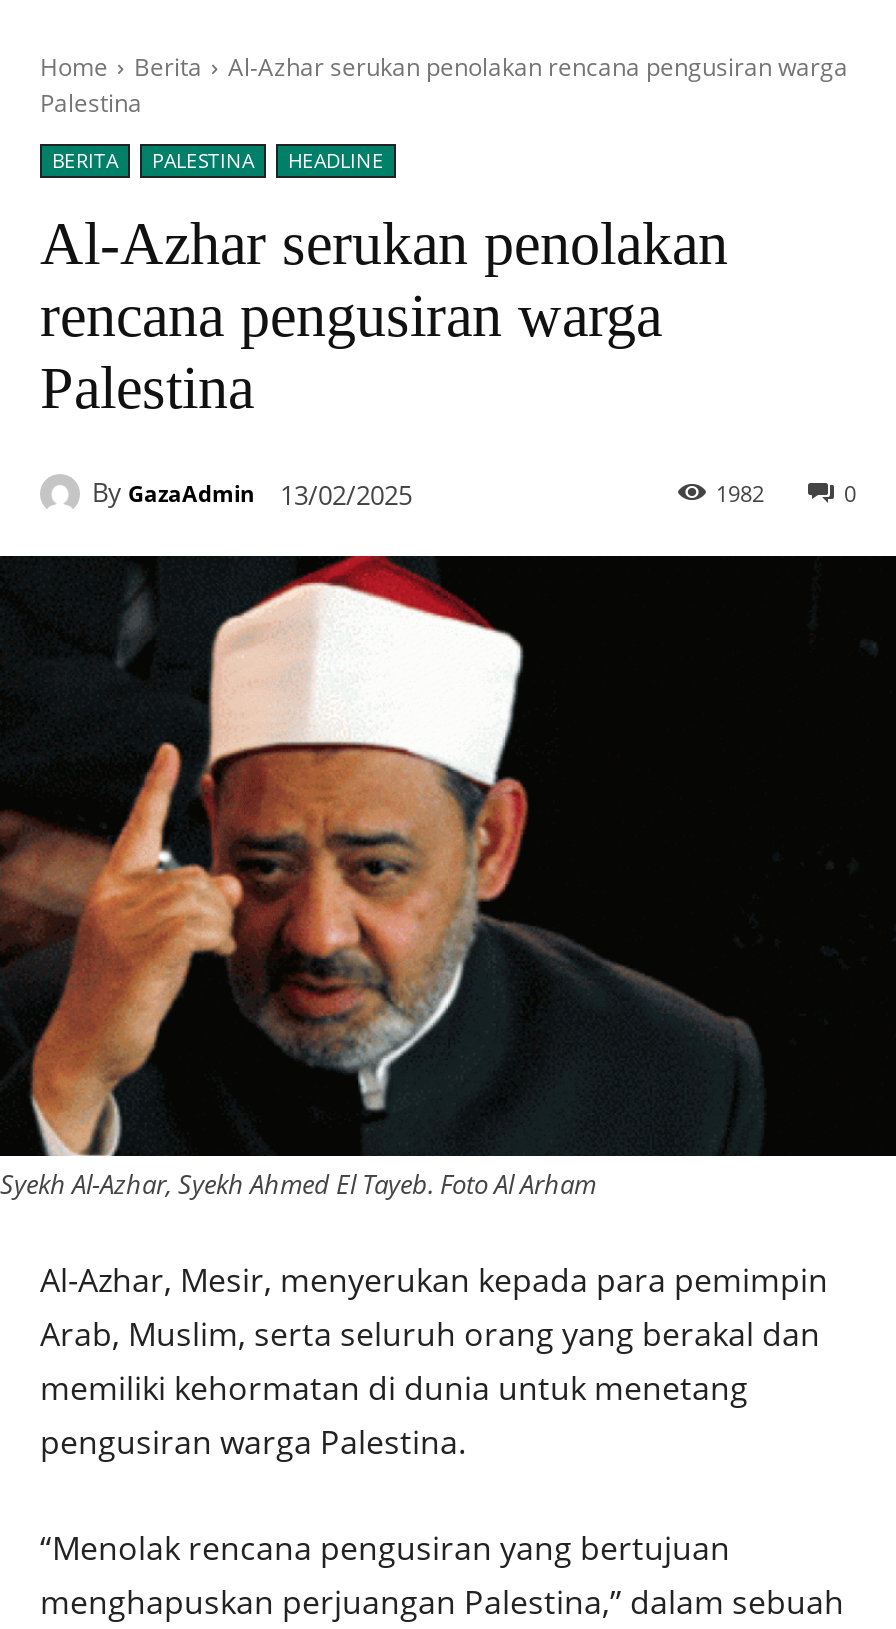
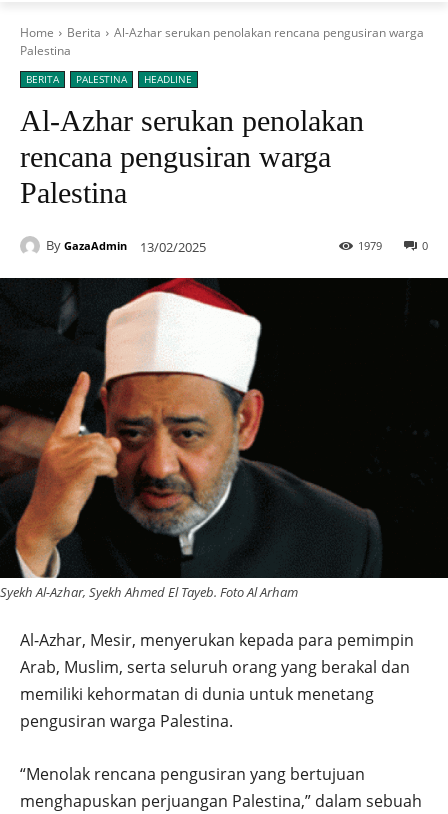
[716,478,764,508] 1982 -> [358,238,382,253] 1979

